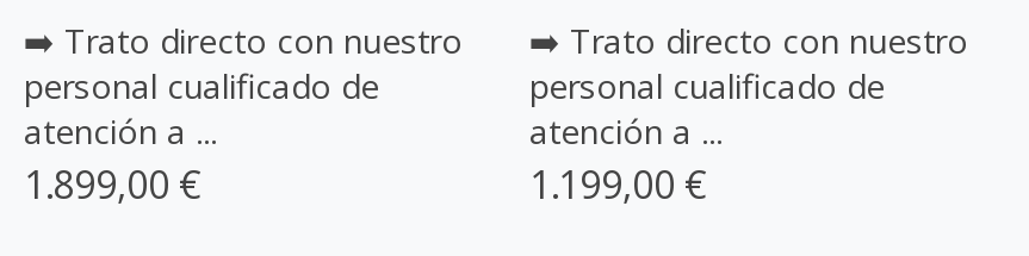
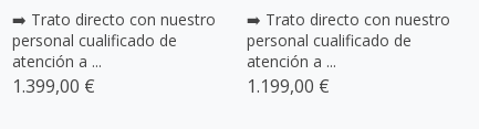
[24,158,203,211] 1.899,00 € -> [12,74,95,98] 1.399,00 €

